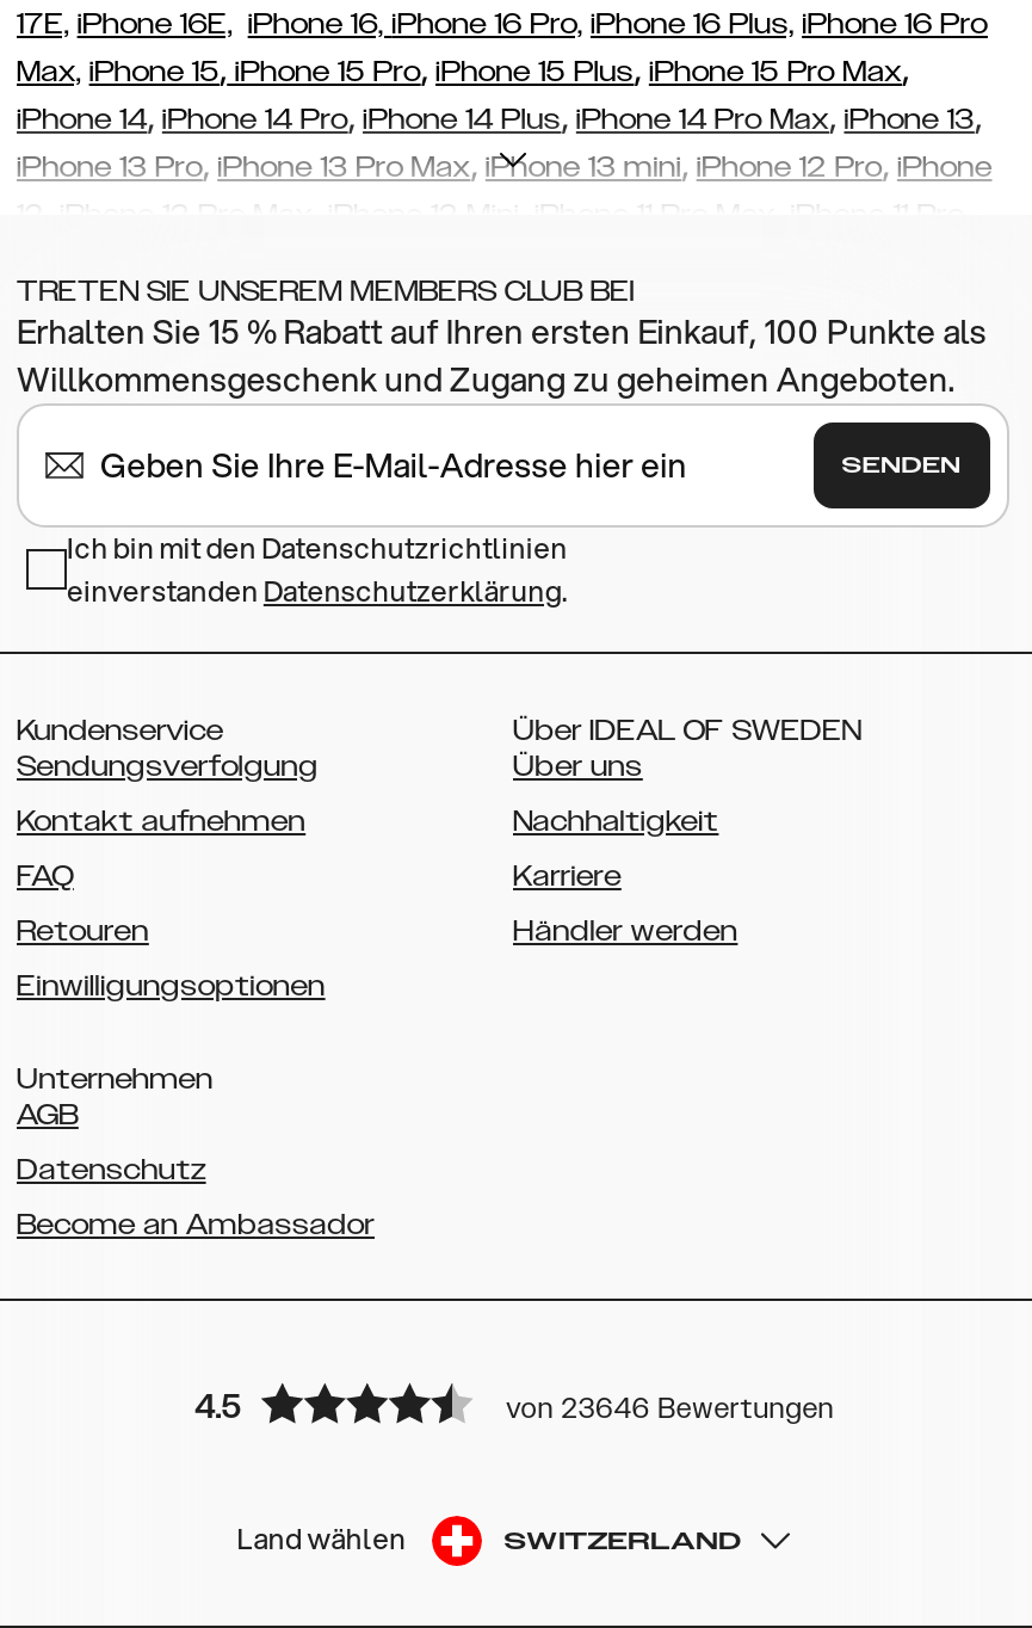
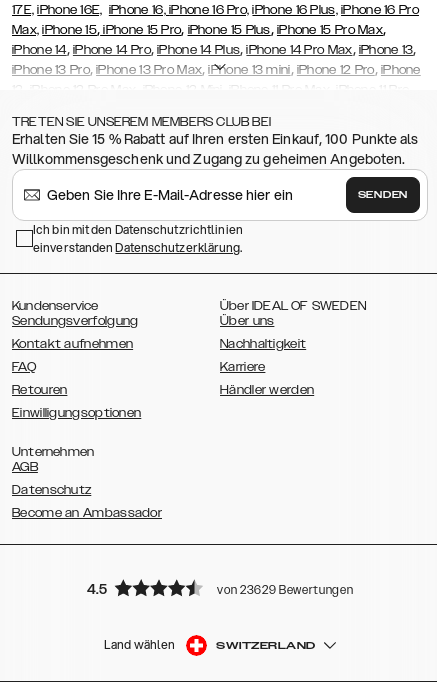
[505,1390,833,1422] von 23646 Bewertungen -> [216,582,353,596] von 23629 Bewertungen

